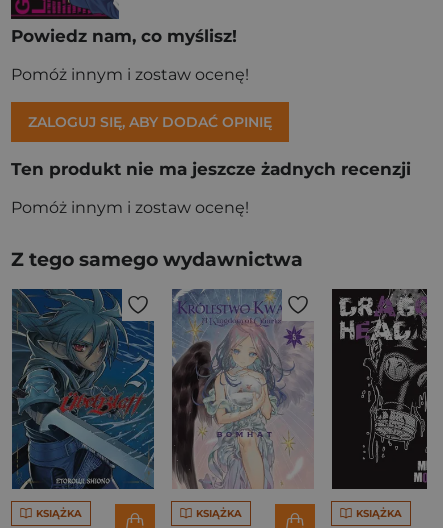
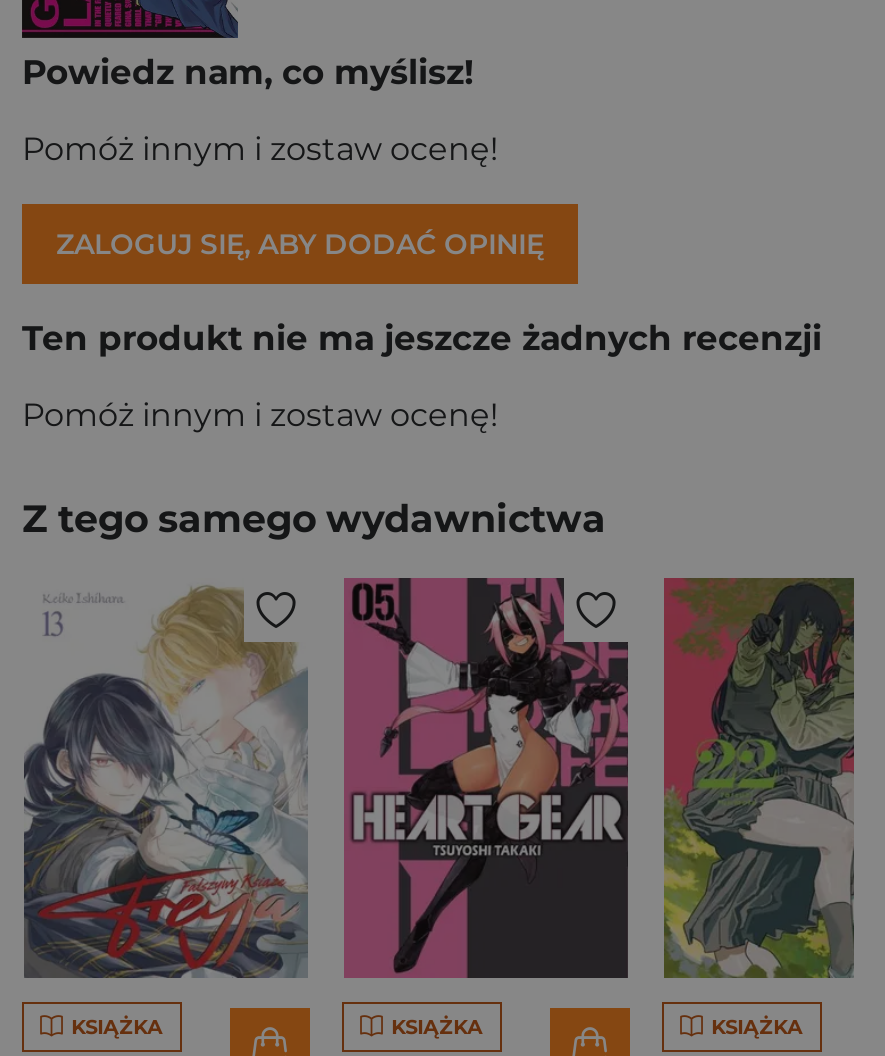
[11,288,155,490] [image] -> [22,578,308,980] [image]
[171,288,314,490] [image] -> [342,576,630,980] [image]
[331,288,428,490] [image] -> [662,576,856,980] [image]

